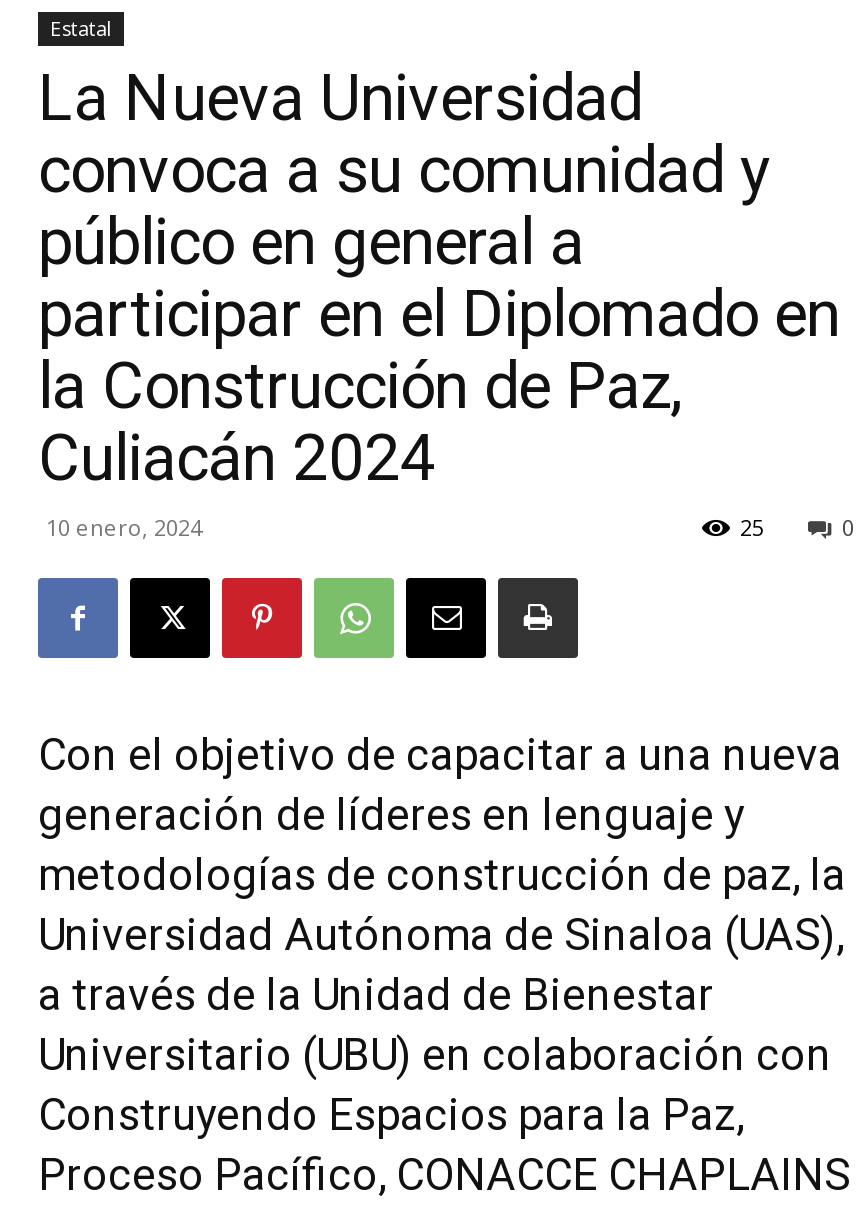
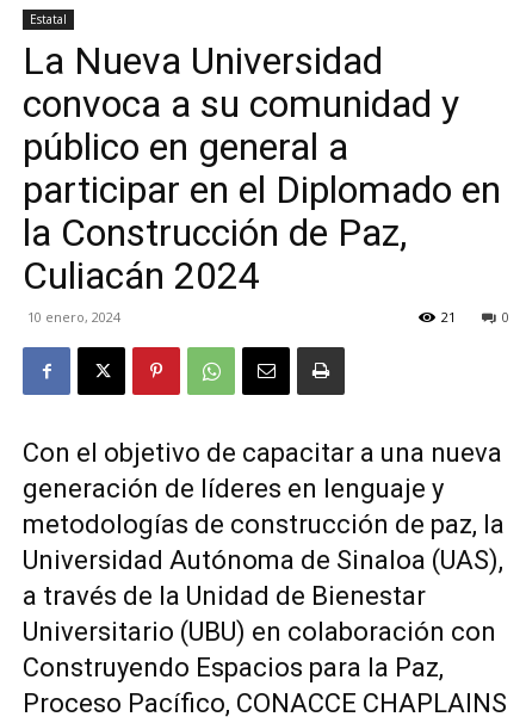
[740,512,764,542] 25 -> [441,308,456,326] 21

